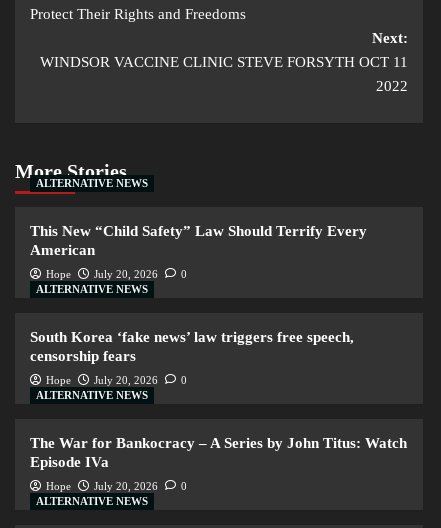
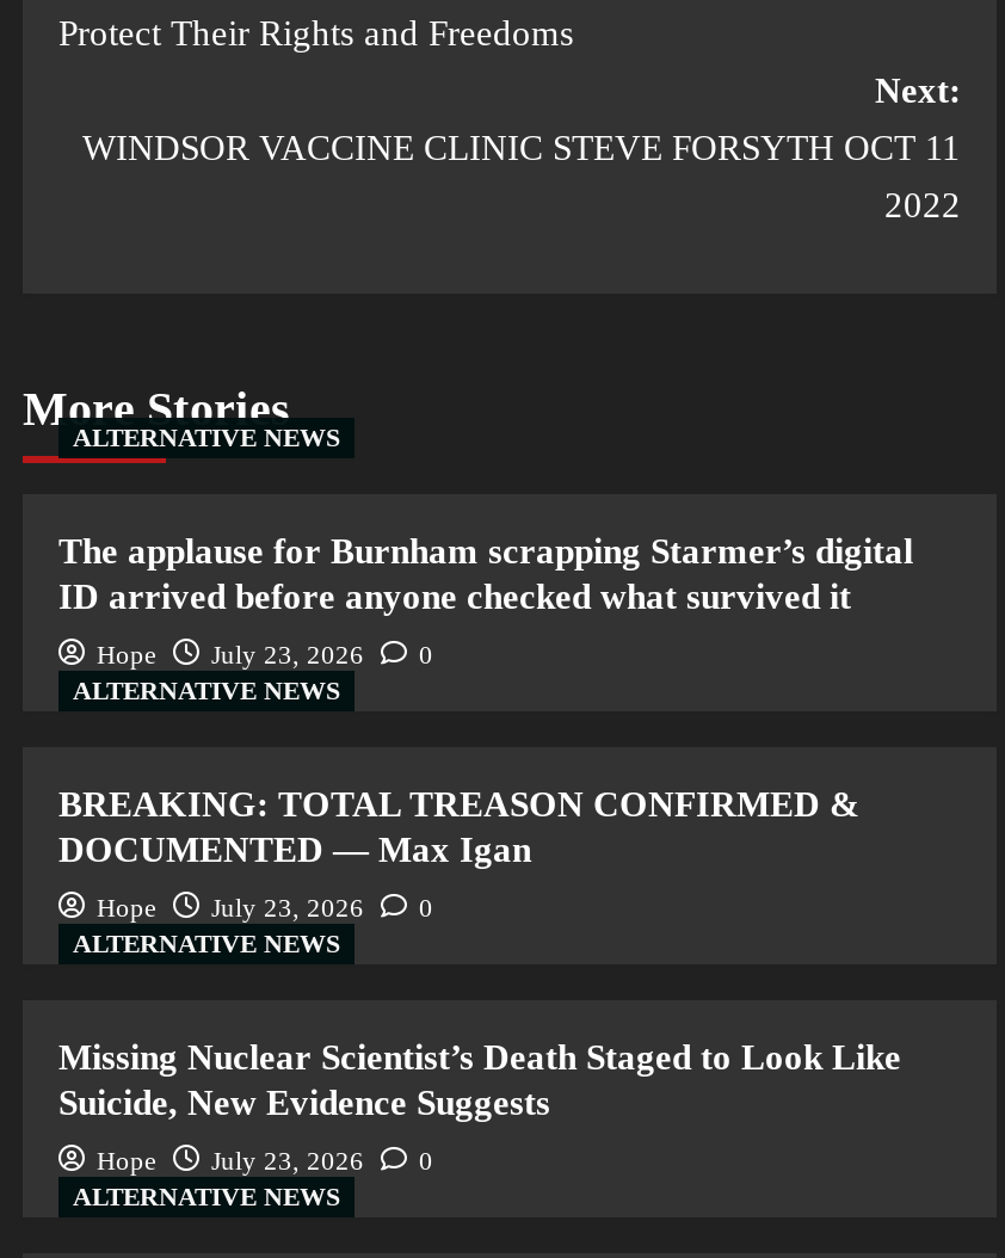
[30,223,367,258] This New “Child Safety” Law Should Terrify Every | American -> [58,532,913,615] The applause for Burnham scrapping Starmer’s digital | ID arrived before anyone checked what survived it
[46,268,187,280] Hope July 20, 2026 0 -> [97,639,433,668] Hope July 23, 2026 0
[30,329,354,364] South Korea ‘fake news’ law triggers free speech, | censorship fears -> [58,785,861,868] BREAKING: TOTAL TREASON CONFIRMED & | DOCUMENTED — Max Igan
[46,374,187,386] Hope July 20, 2026 0 -> [97,892,433,921] Hope July 23, 2026 0
[30,435,407,470] The War for Bankocracy – A Series by John Titus: Watch | Episode IVa -> [58,1038,901,1121] Missing Nuclear Scientist’s Death Staged to Look Like | Suicide, New Evidence Suggests
[46,480,187,492] Hope July 20, 2026 0 -> [97,1145,433,1174] Hope July 23, 2026 0

